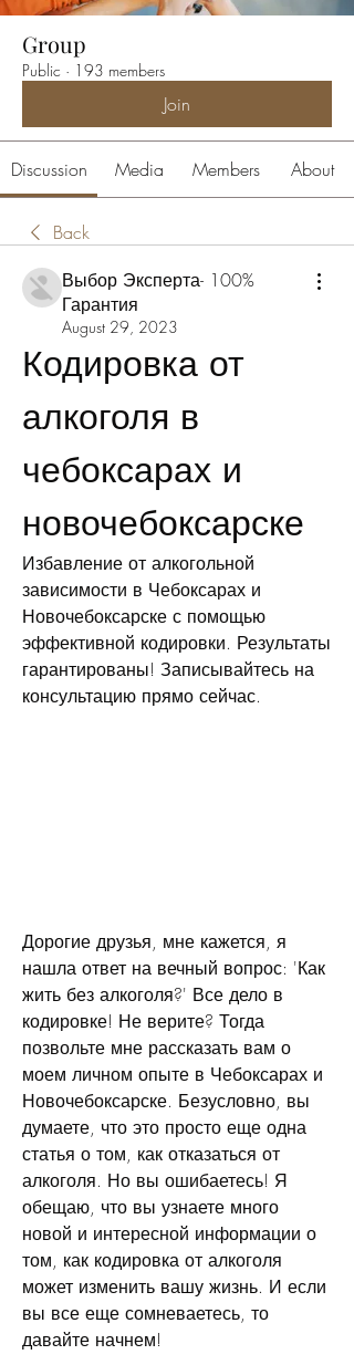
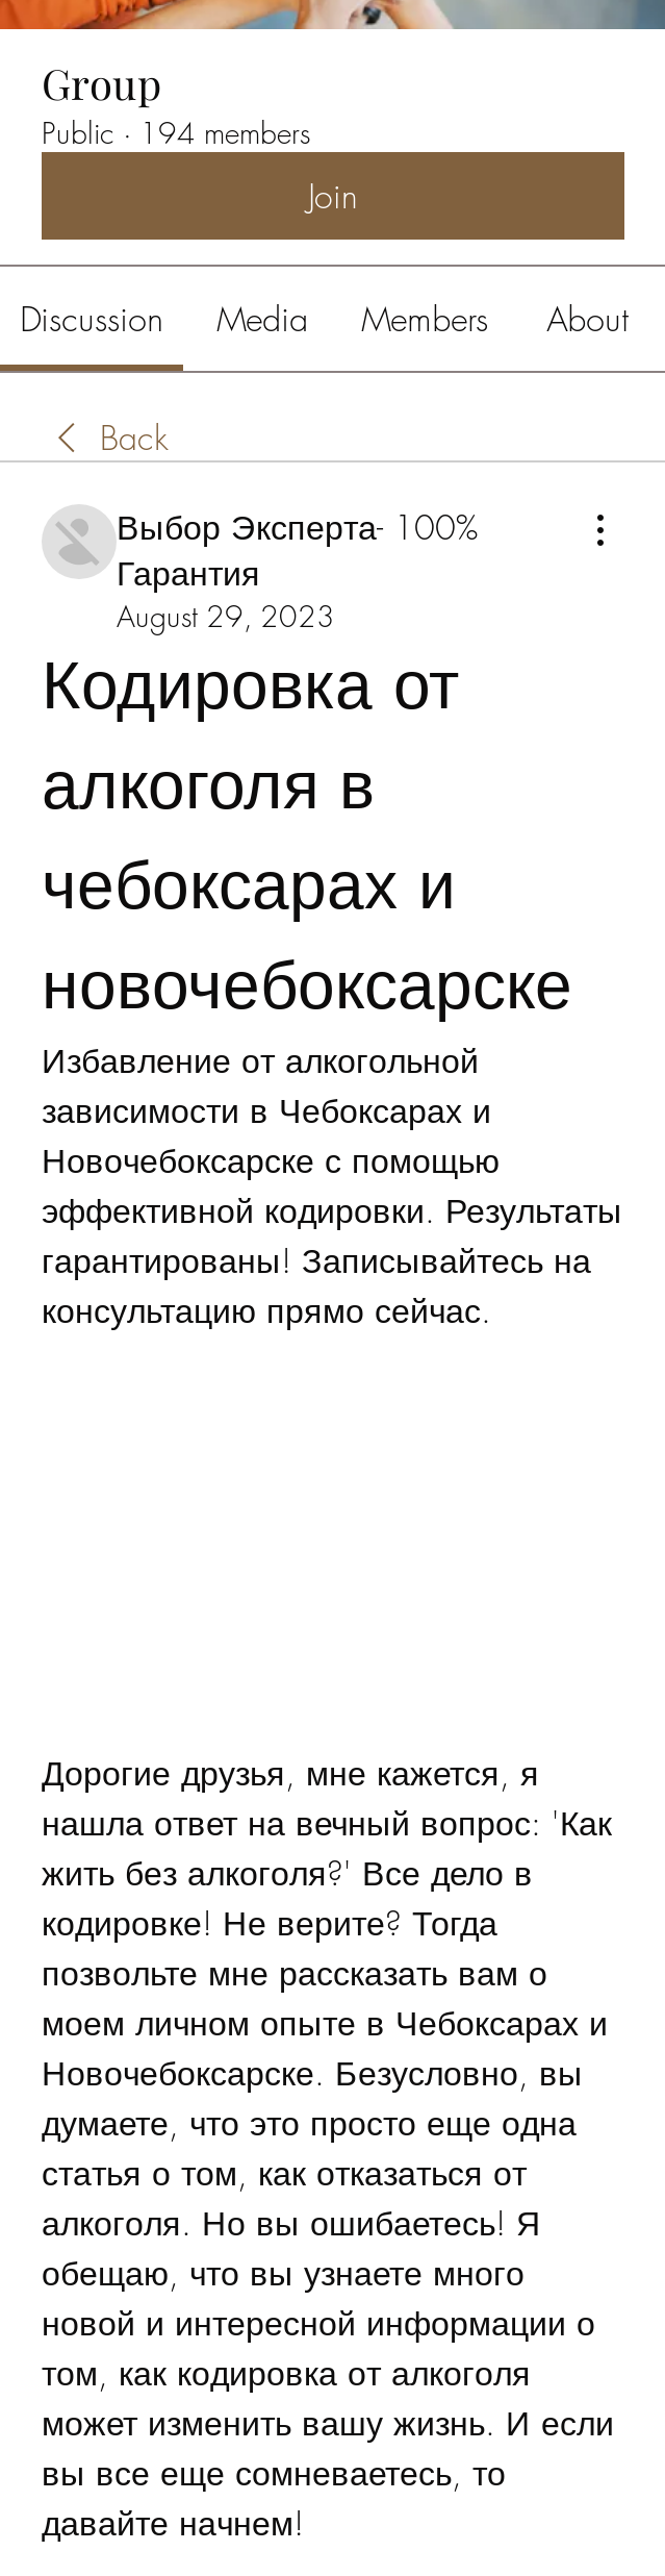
[22,60,165,81] Public · 193 members -> [42,112,310,152] Public · 194 members

